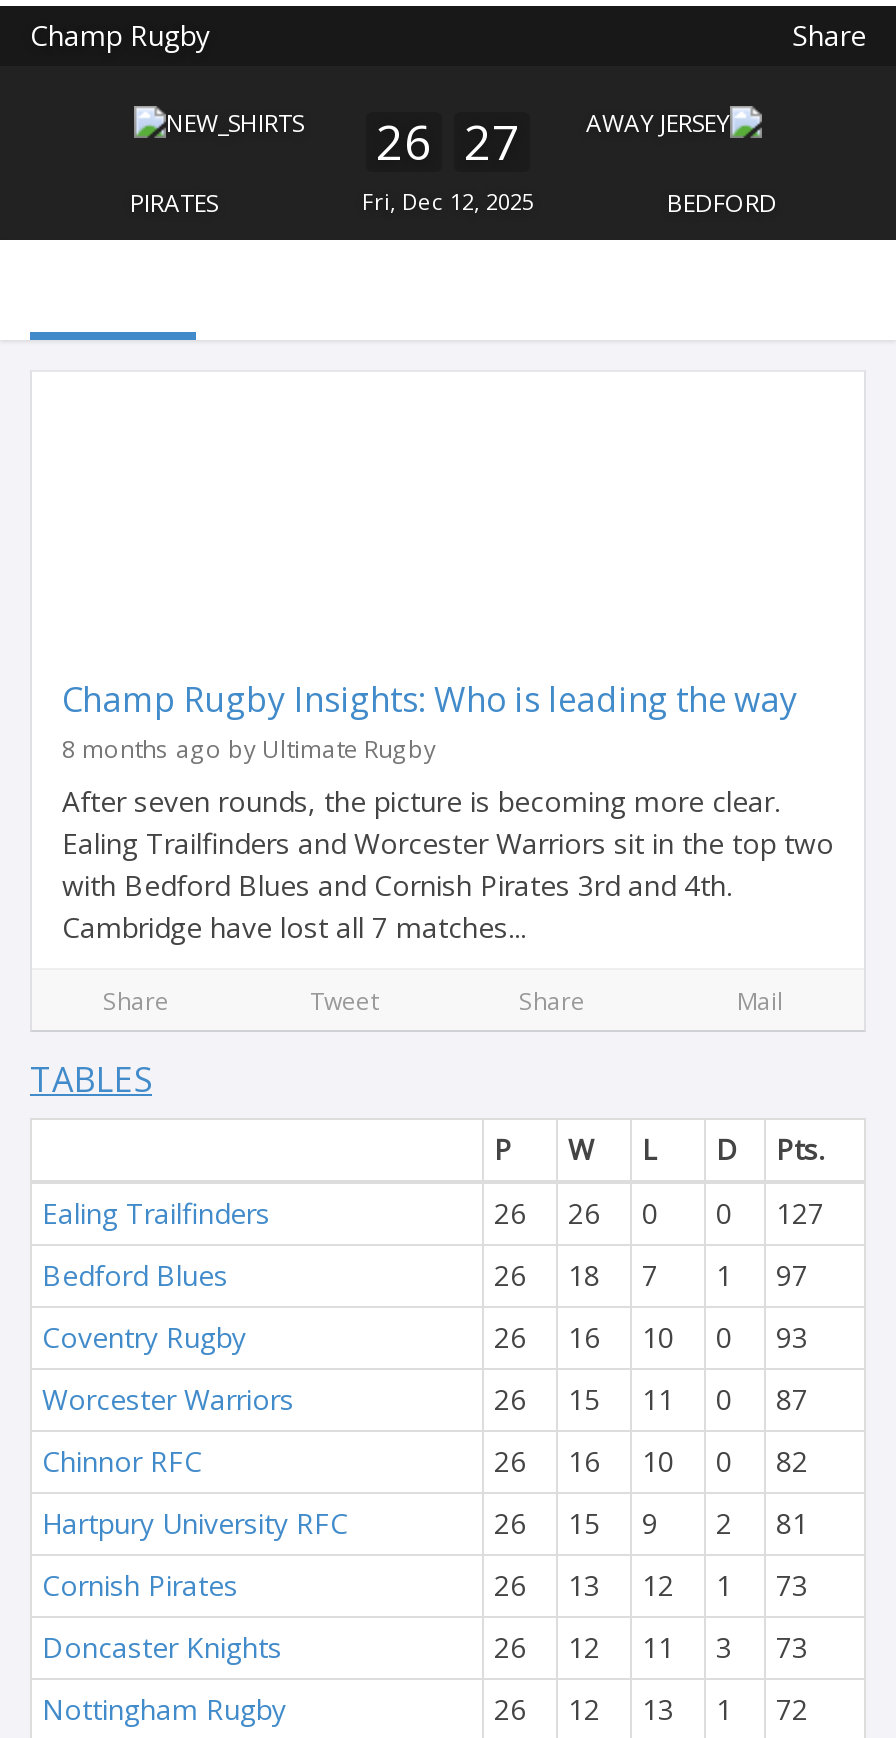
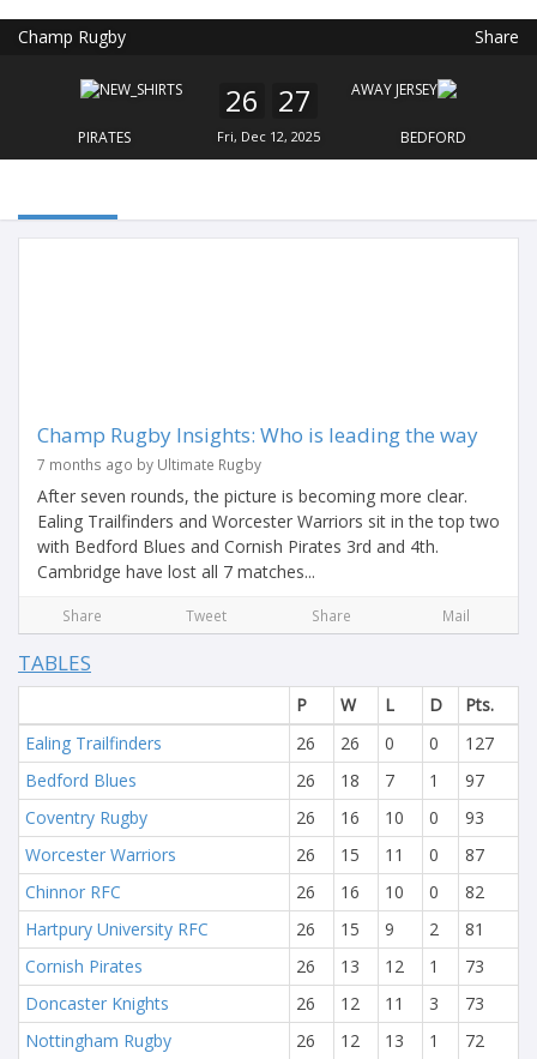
[62,732,436,764] 8 months ago by Ultimate Rugby -> [37,455,261,474] 7 months ago by Ultimate Rugby

